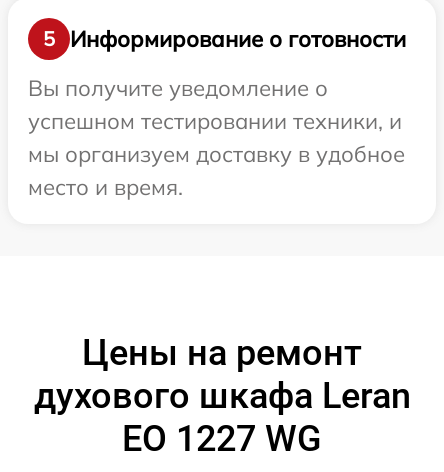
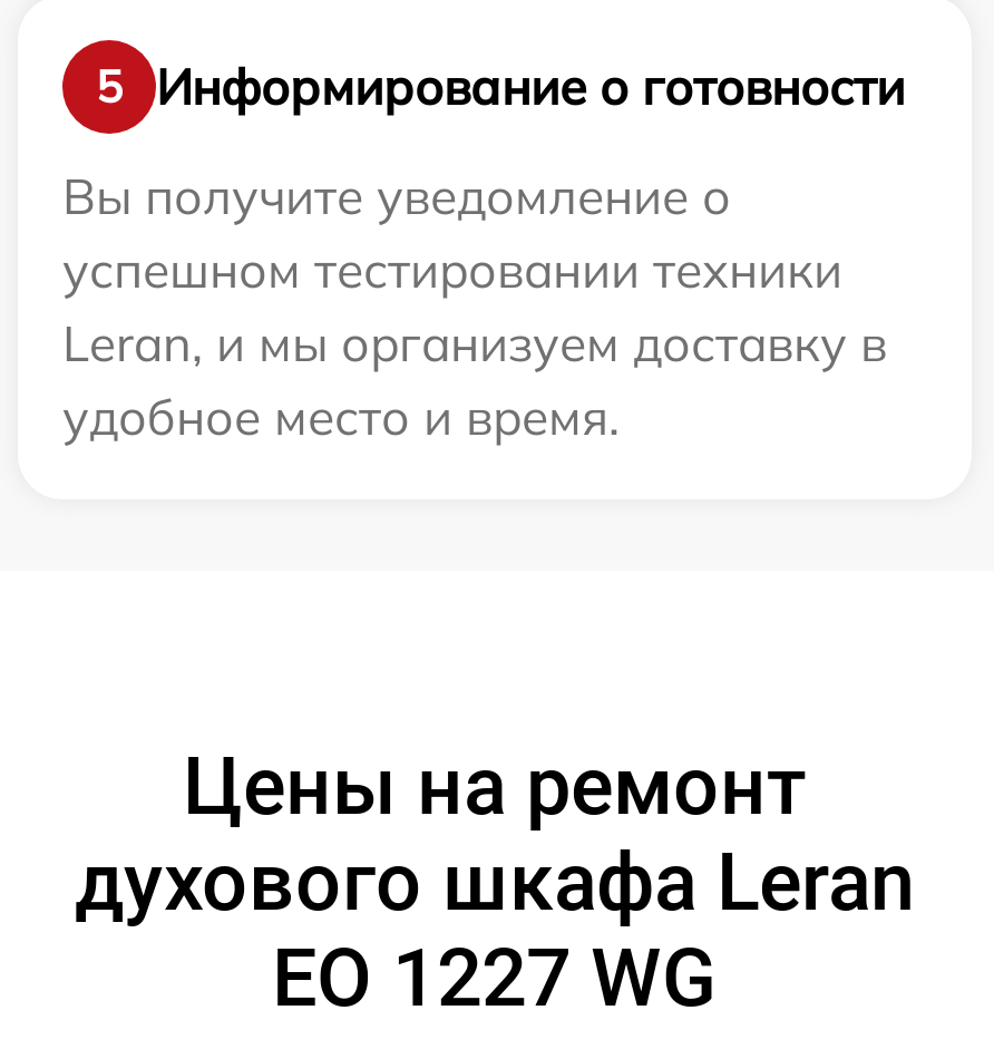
[28,107,405,201] успешном тестировании техники, и | мы организуем доставку в удобное | место и время. -> [62,239,887,448] успешном тестировании техники | Leran, и мы организуем доставку в | удобное место и время.

